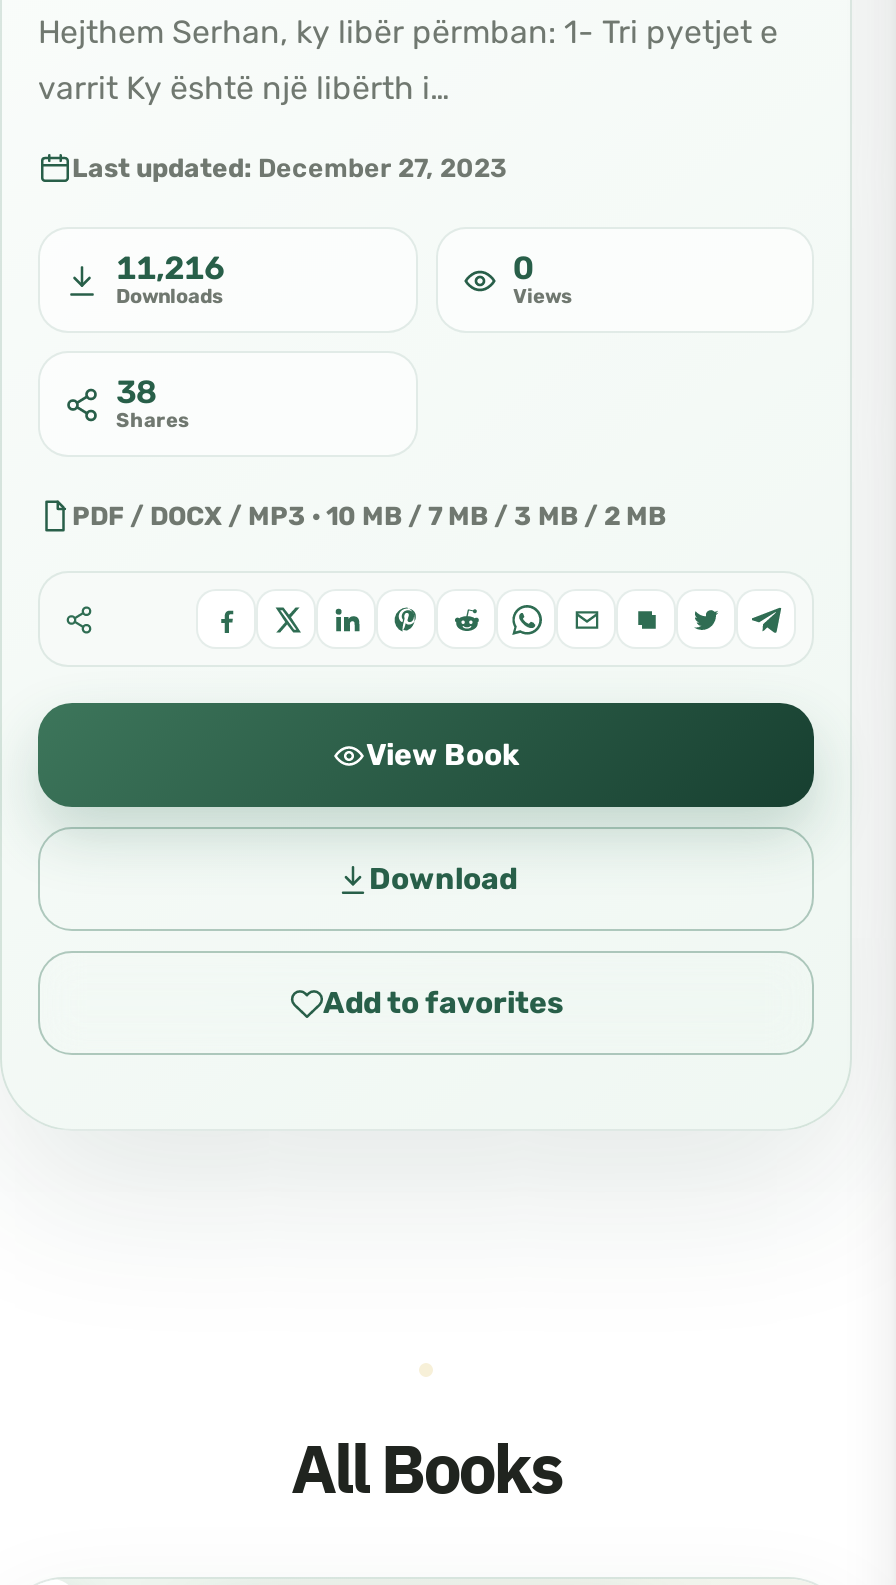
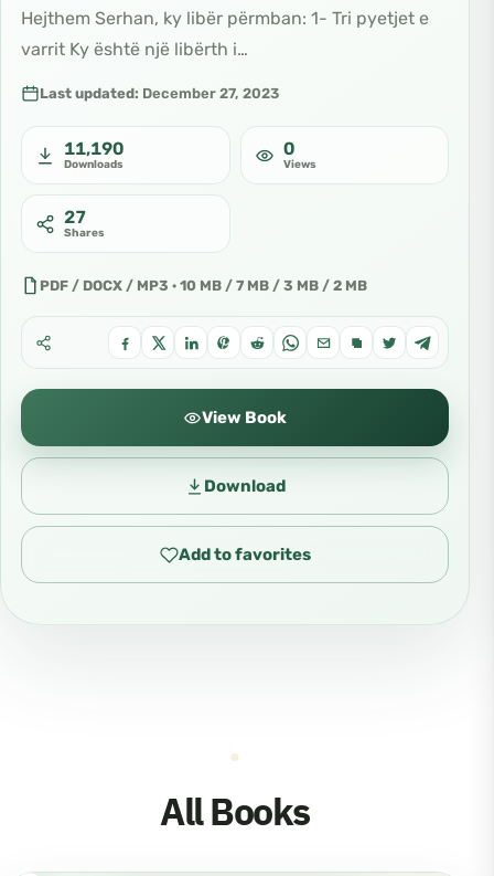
[116,249,224,287] 11,216 -> [64,138,123,159] 11,190
[116,373,156,411] 38 -> [64,207,86,228] 27

